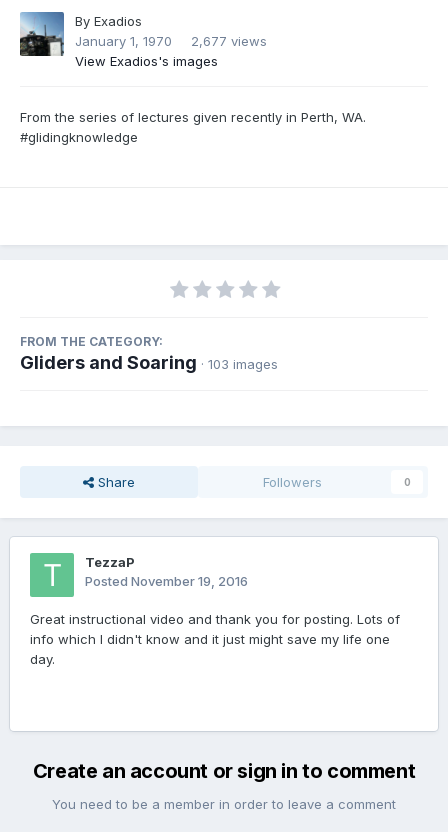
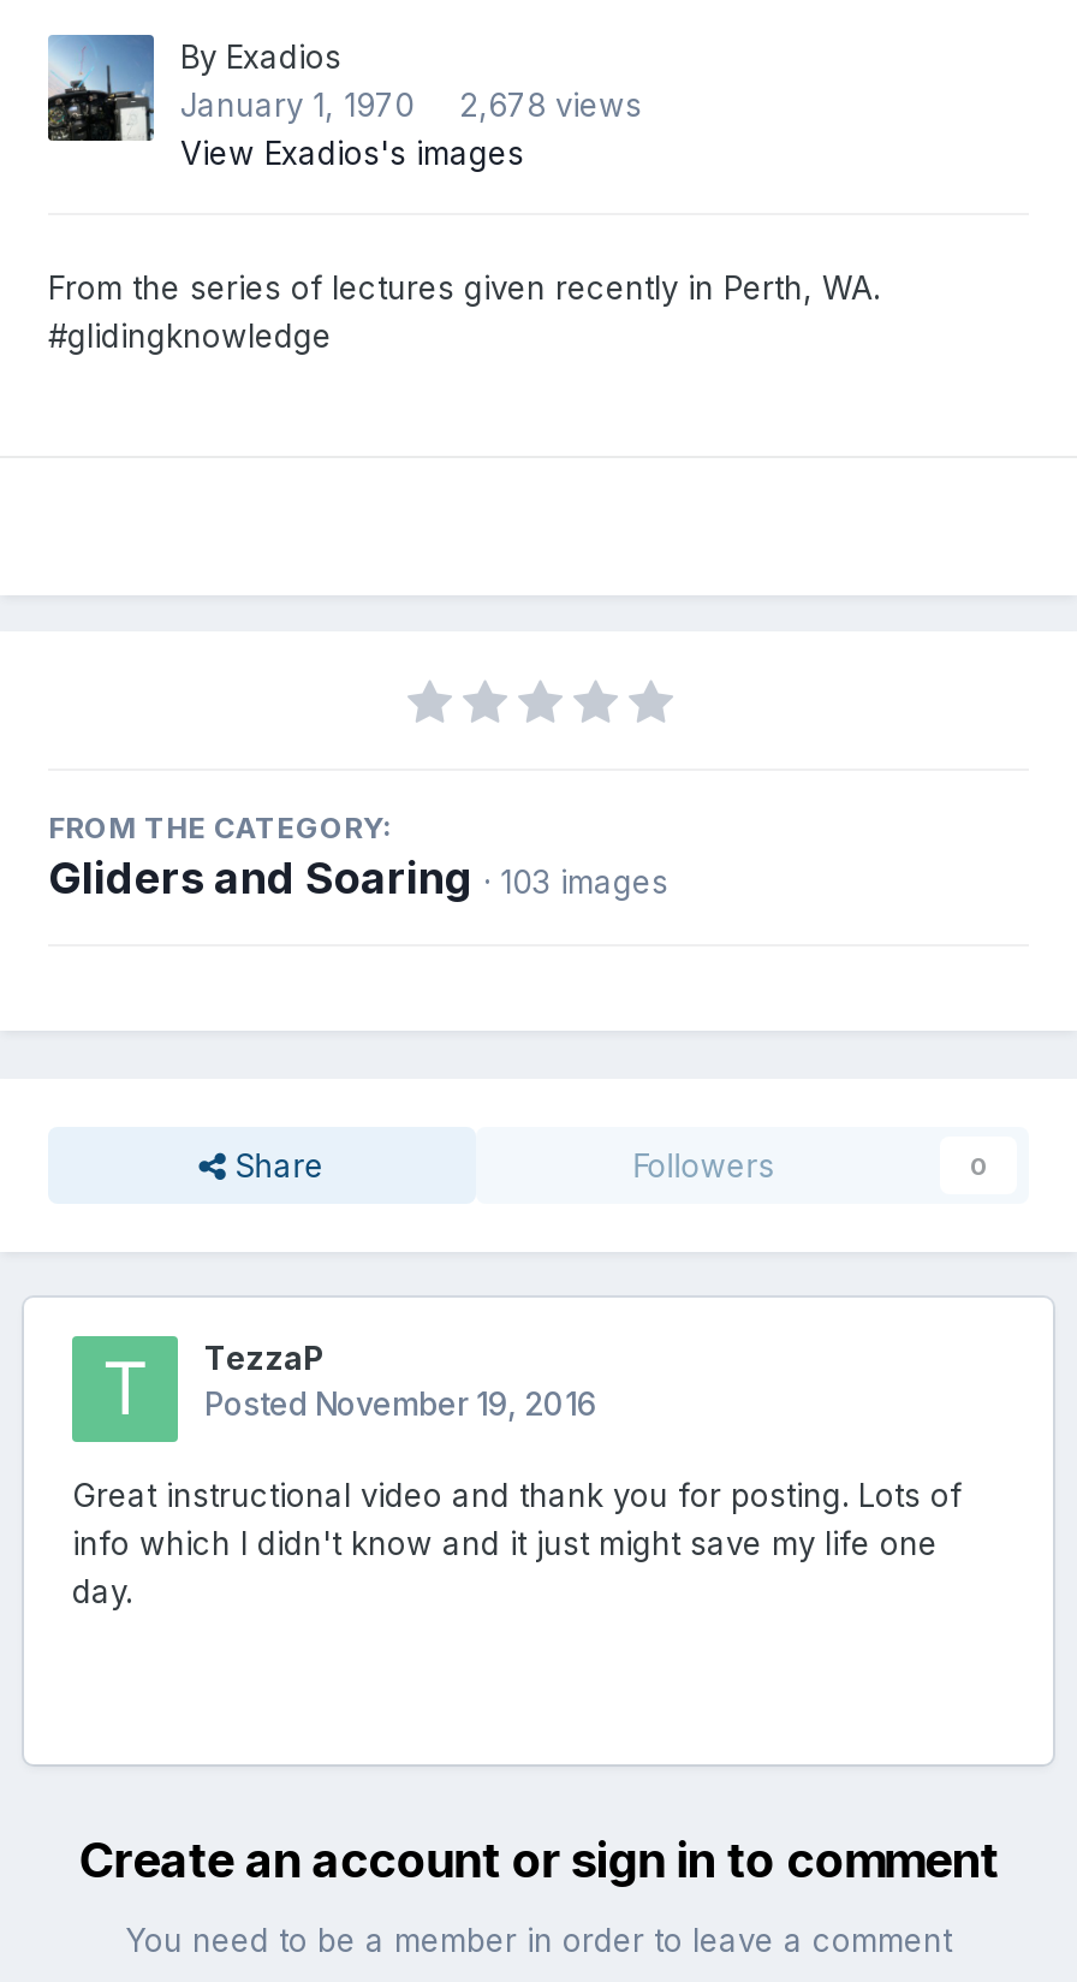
[75,33,267,49] January 1, 1970 2,677 views -> [180,86,642,124] January 1, 1970 2,678 views

